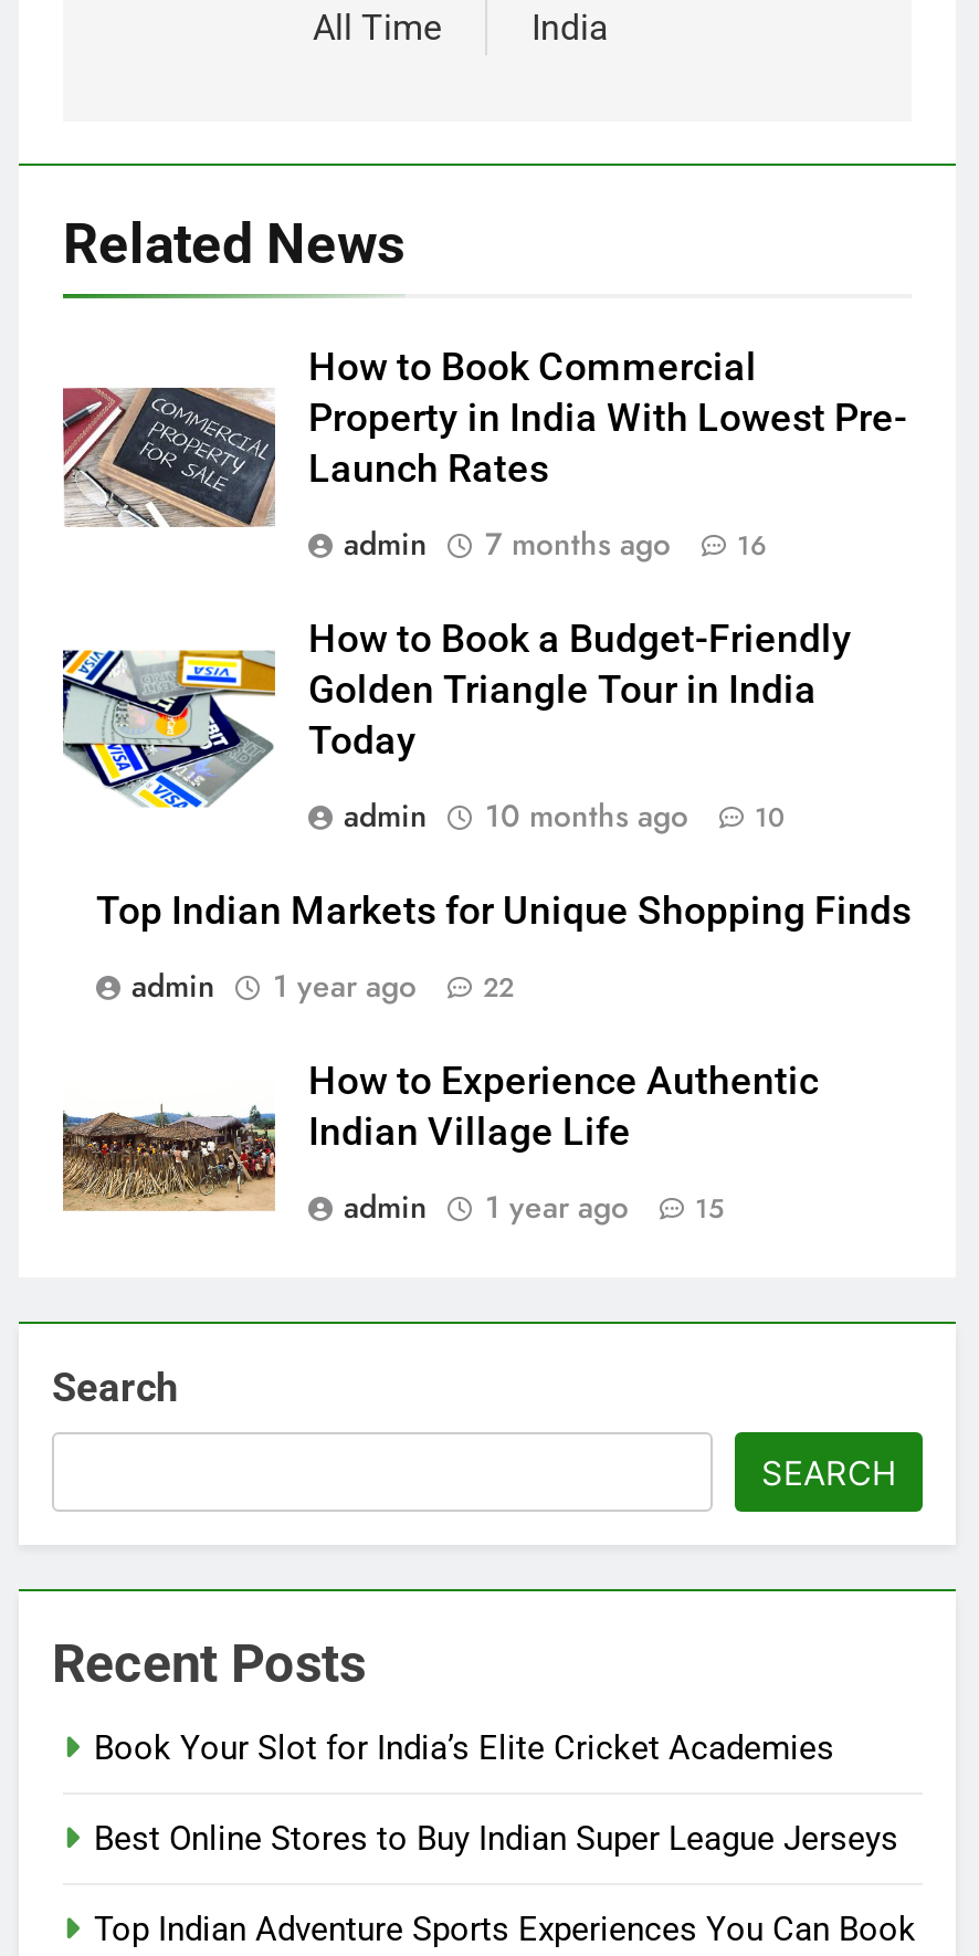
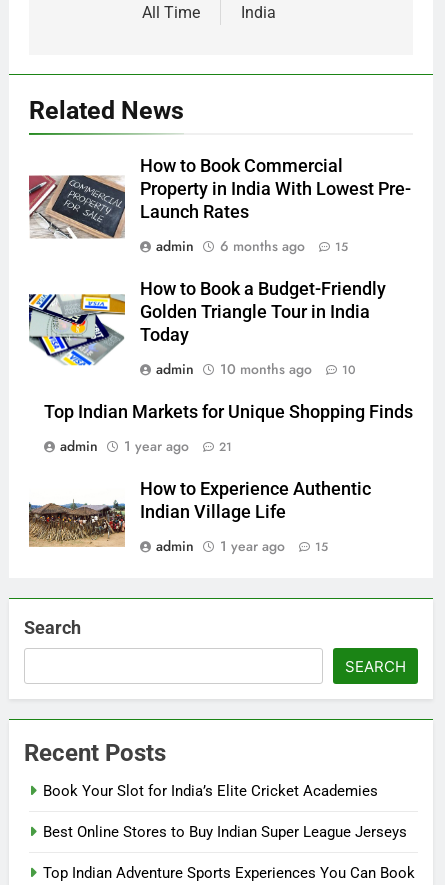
[485,522,671,566] 7 months ago -> [220,236,305,256] 6 months ago
[737,526,766,566] 16 -> [335,238,348,256] 15
[131,964,514,1008] admin 1 year ago 22 -> [60,436,232,456] admin 1 year ago 21

